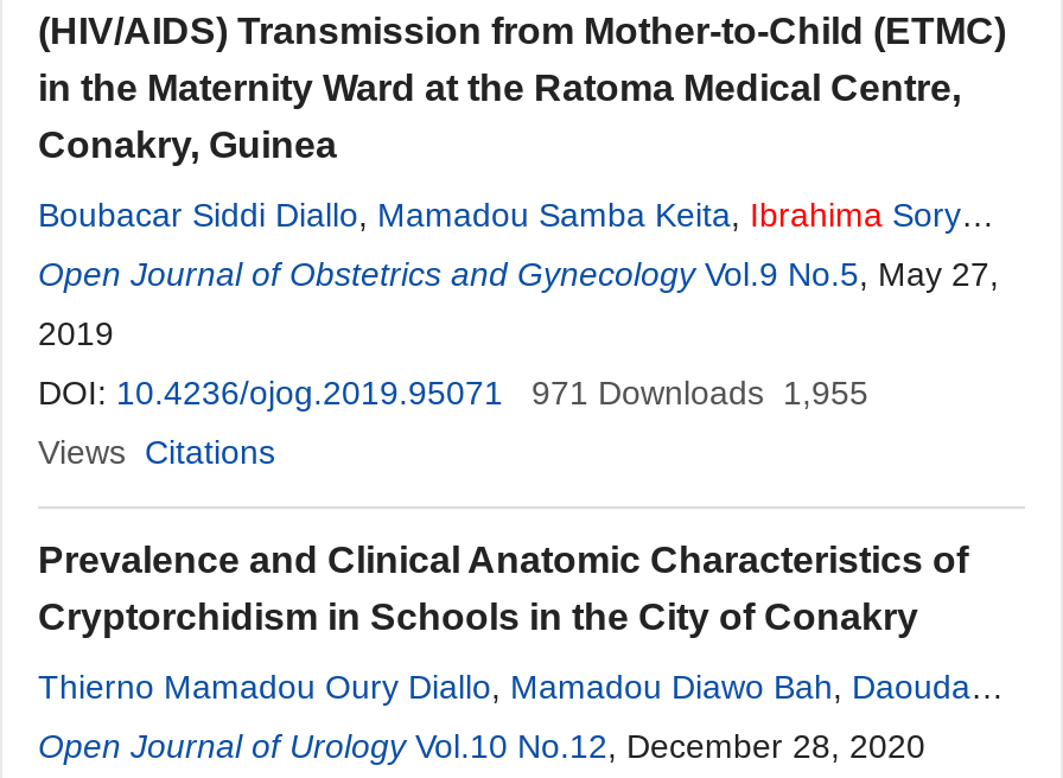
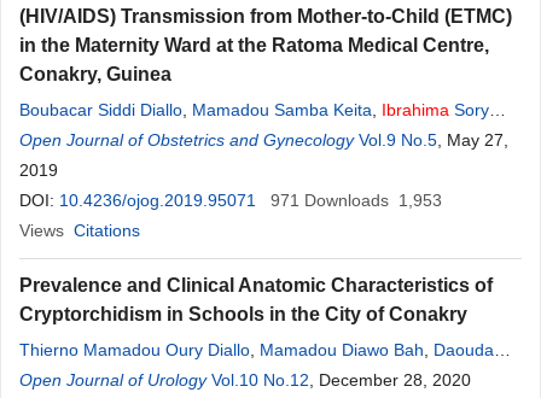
[531,374,868,412] 971 Downloads 1,955 -> [270,191,442,210] 971 Downloads 1,953

